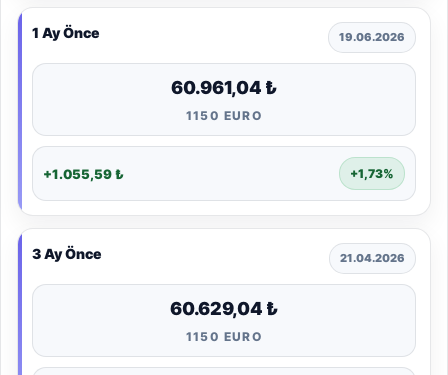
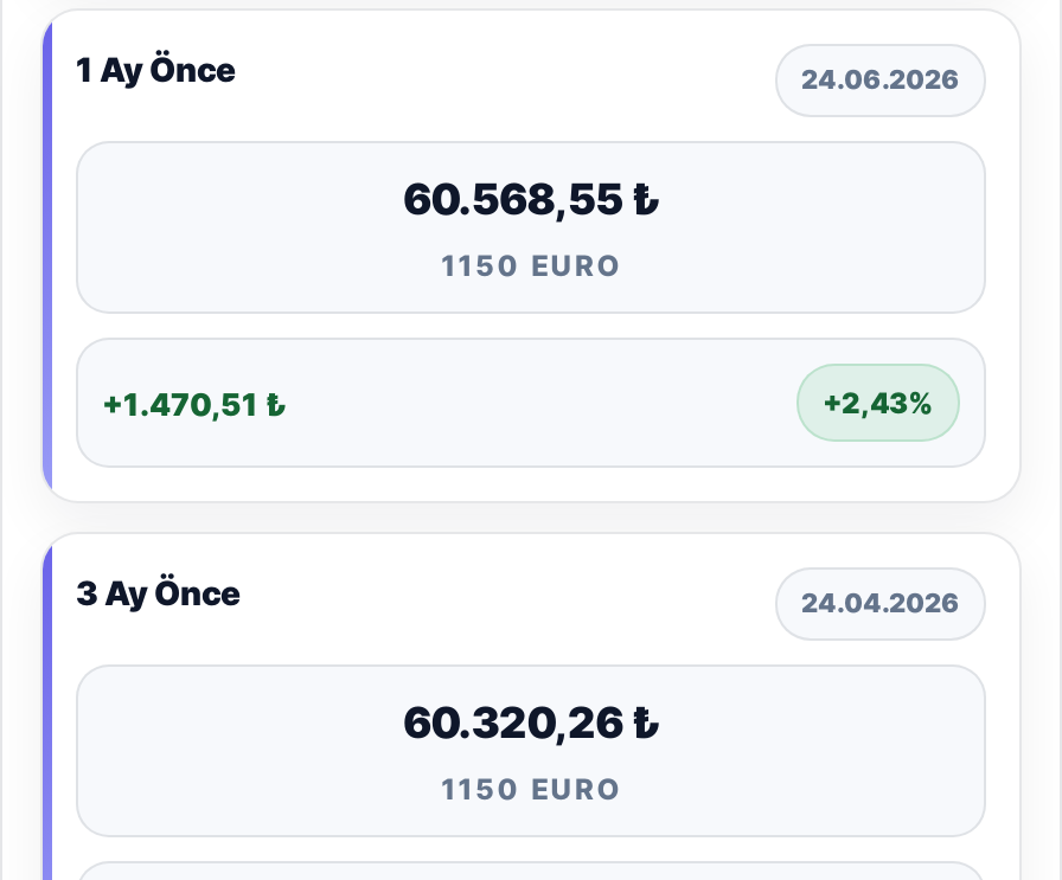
[339,30,405,44] 19.06.2026 -> [801,63,960,96] 24.06.2026
[171,77,276,98] 60.961,04 ₺ -> [403,174,659,224] 60.568,55 ₺
[43,165,124,181] +1.055,59 ₺ -> [102,384,287,422] +1.470,51 ₺
[350,166,394,181] +1,73% -> [823,385,934,420] +2,43%
[340,251,405,265] 21.04.2026 -> [801,586,960,619] 24.04.2026
[170,298,277,319] 60.629,04 ₺ -> [403,698,659,747] 60.320,26 ₺

